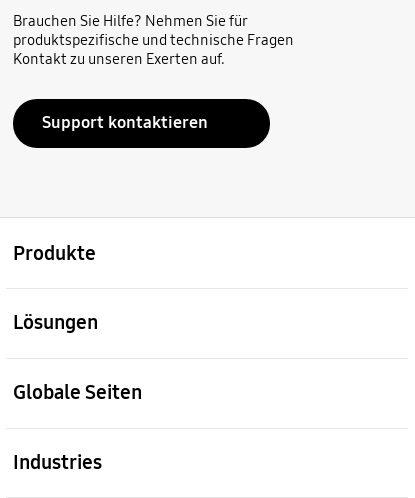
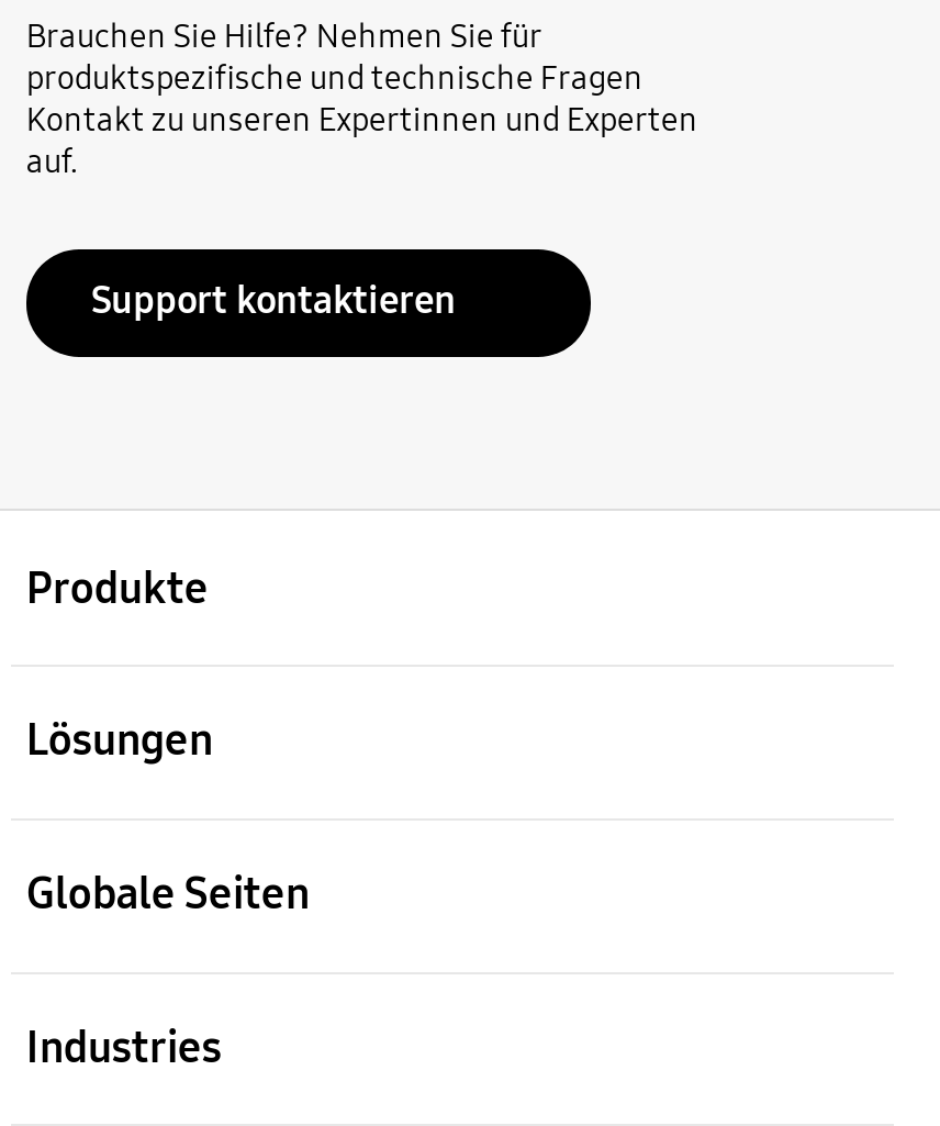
[13,50,225,68] Kontakt zu unseren Exerten auf. -> [26,101,698,182] Kontakt zu unseren Expertinnen und Experten | auf.

